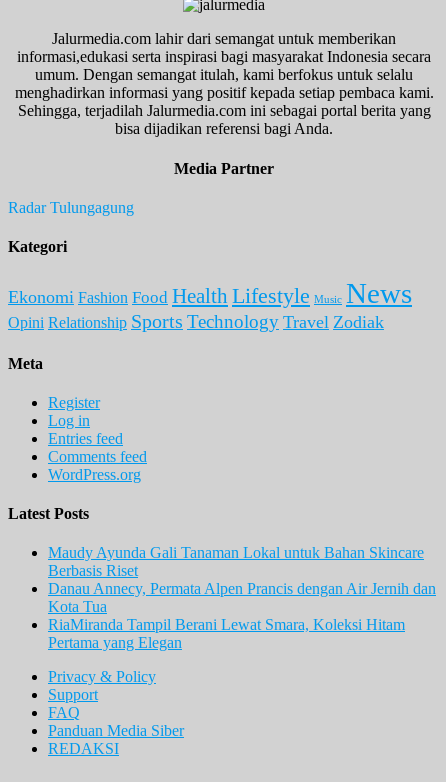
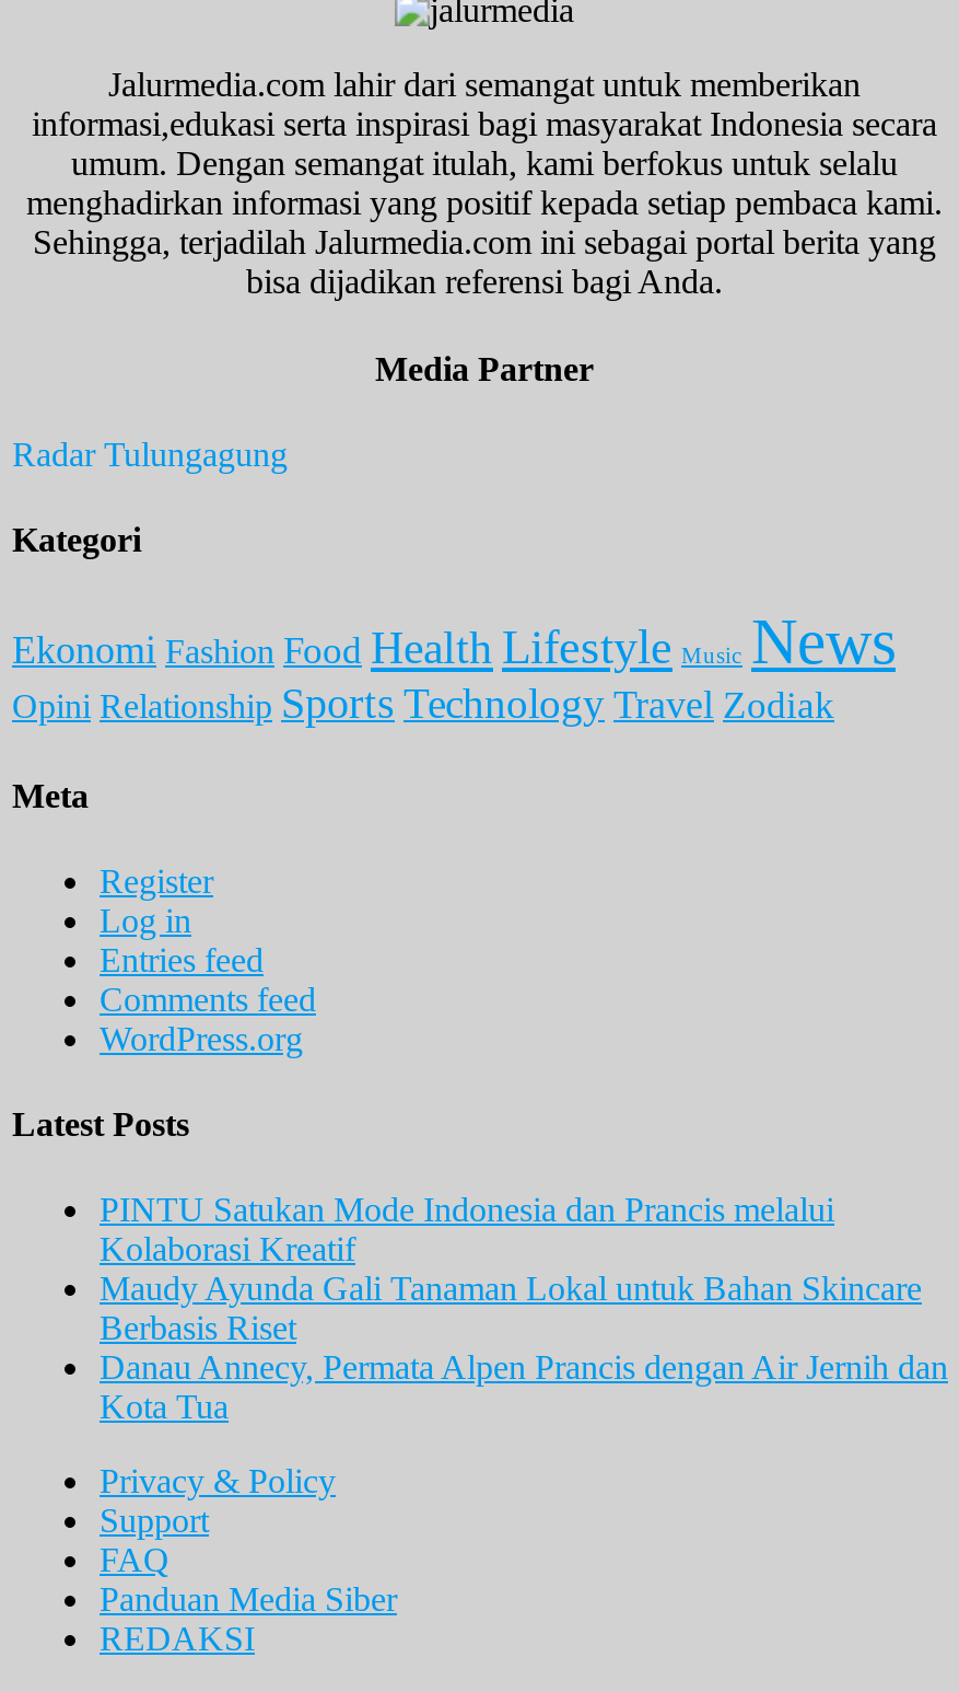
none -> [100,1192,834,1268] PINTU Satukan Mode Indonesia dan Prancis melalui | Kolaborasi Kreatif
moved [48,544,436,615] -> [100,1271,948,1426]: Maudy Ayunda Gali Tanaman Lokal untuk Bahan Skincare | Berbasis Riset | Danau Annecy, Permata Alpen Prancis dengan Air Jernih dan | Kota Tua
[48,616,405,651] RiaMiranda Tampil Berani Lewat Smara, Koleksi Hitam | Pertama yang Elegan -> none

